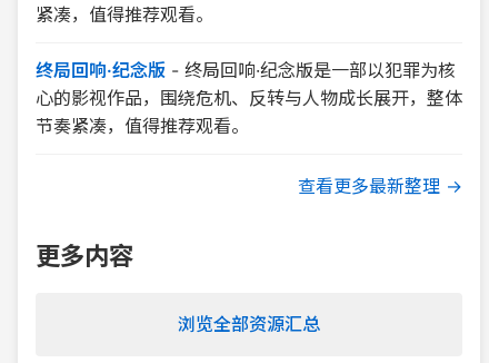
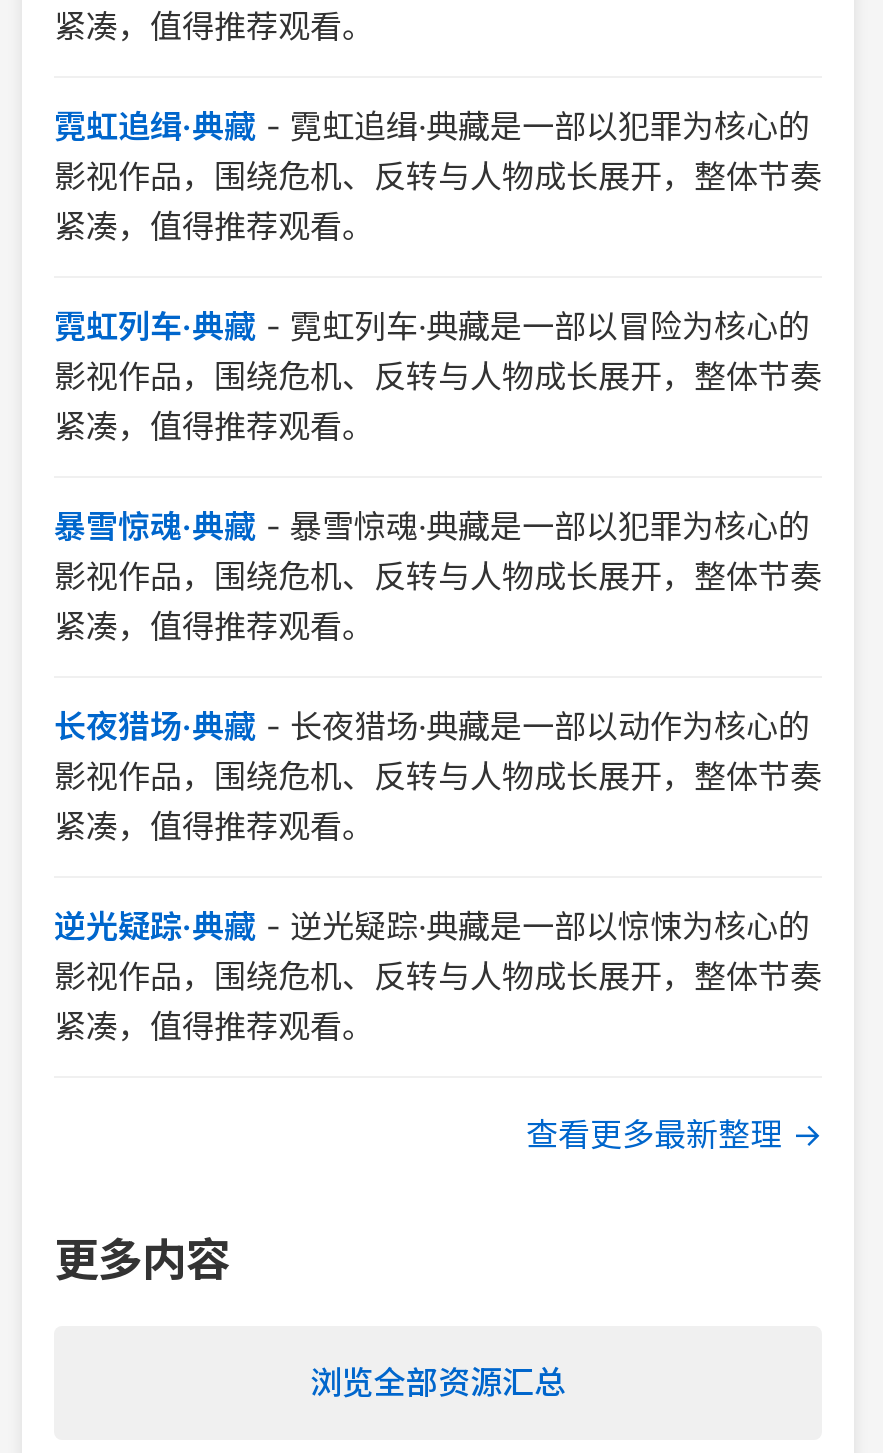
[36,59,462,137] 终局回响·纪念版-终局回响·纪念版是一部以犯罪为核 | 心的影视作品，围绕危机、反转与人物成长展开，整体 | 节奏紧凑，值得推荐观看。 -> [54,106,822,1046] 霓虹追缉·典藏-霓虹追缉·典藏是一部以犯罪为核心的 | 影视作品，围绕危机、反转与人物成长展开，整体节奏 | 紧凑，值得推荐观看。 | 霓虹列车·典藏-霓虹列车·典藏是一部以冒险为核心的 | 影视作品，围绕危机、反转与人物成长展开，整体节奏 | 紧凑，值得推荐观看。 | 暴雪惊魂·典藏-暴雪惊魂·典藏是一部以犯罪为核心的 | 影视作品，围绕危机、反转与人物成长展开，整体节奏 | 紧凑，值得推荐观看。 | 长夜猎场·典藏-长夜猎场·典藏是一部以动作为核心的 | 影视作品，围绕危机、反转与人物成长展开，整体节奏 | 紧凑，值得推荐观看。 | 逆光疑踪·典藏-逆光疑踪·典藏是一部以惊悚为核心的 | 影视作品，围绕危机、反转与人物成长展开，整体节奏 | 紧凑，值得推荐观看。

